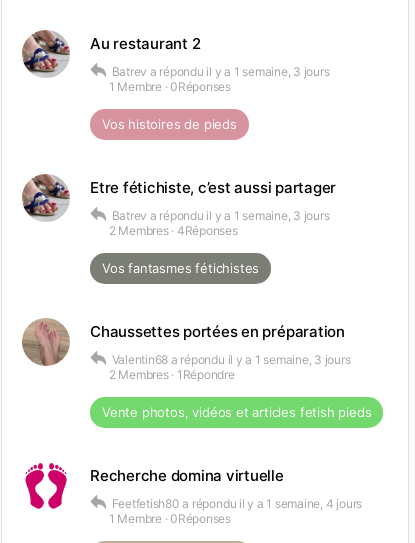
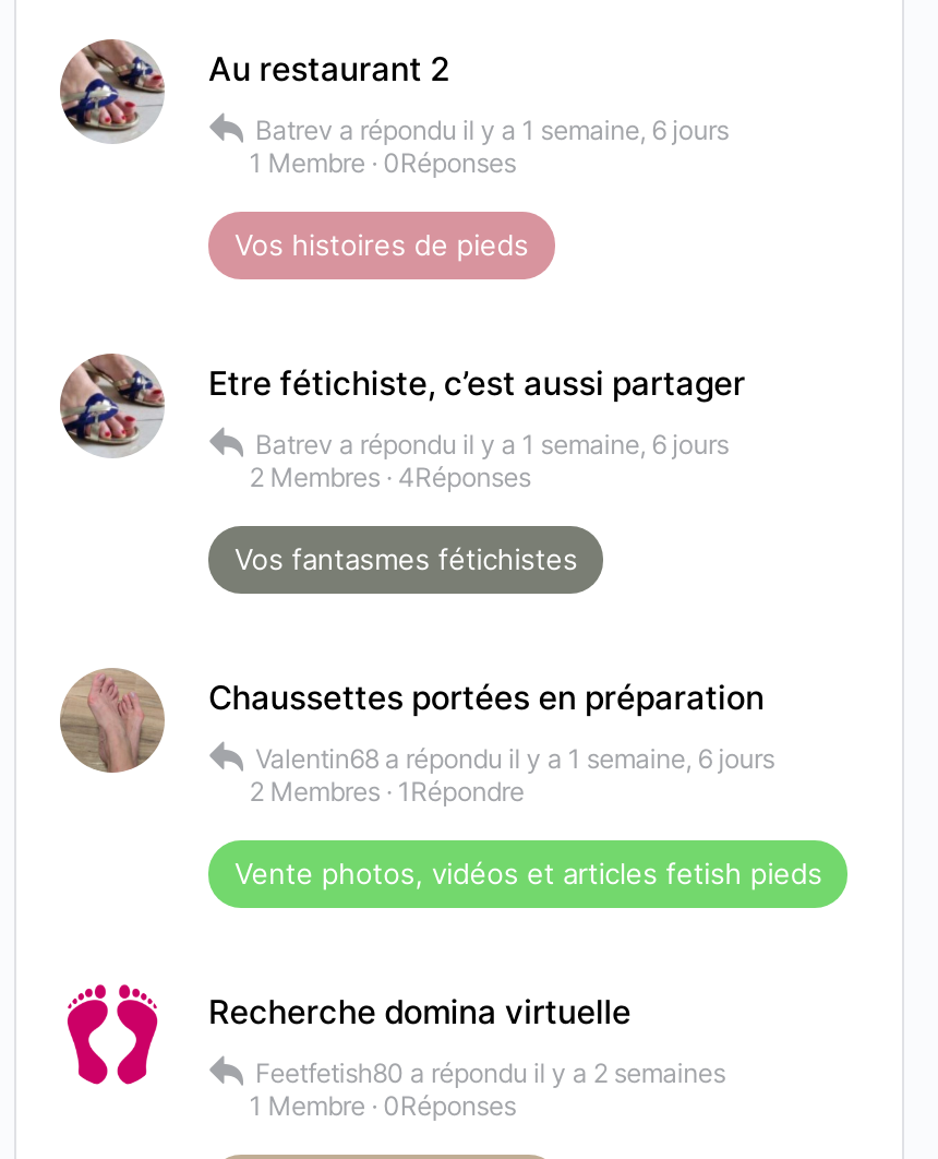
[111,64,329,79] Batrev a répondu il y a 1 semaine, 3 jours -> [255,113,729,146] Batrev a répondu il y a 1 semaine, 6 jours
[111,208,329,223] Batrev a répondu il y a 1 semaine, 3 jours -> [255,427,729,460] Batrev a répondu il y a 1 semaine, 6 jours
[111,352,350,367] Valentin68 a répondu il y a 1 semaine, 3 jours -> [255,742,774,774] Valentin68 a répondu il y a 1 semaine, 6 jours
[111,496,362,511] Feetfetish80 a répondu il y a 1 semaine, 4 jours -> [255,1056,725,1089] Feetfetish80 a répondu il y a 2 semaines

